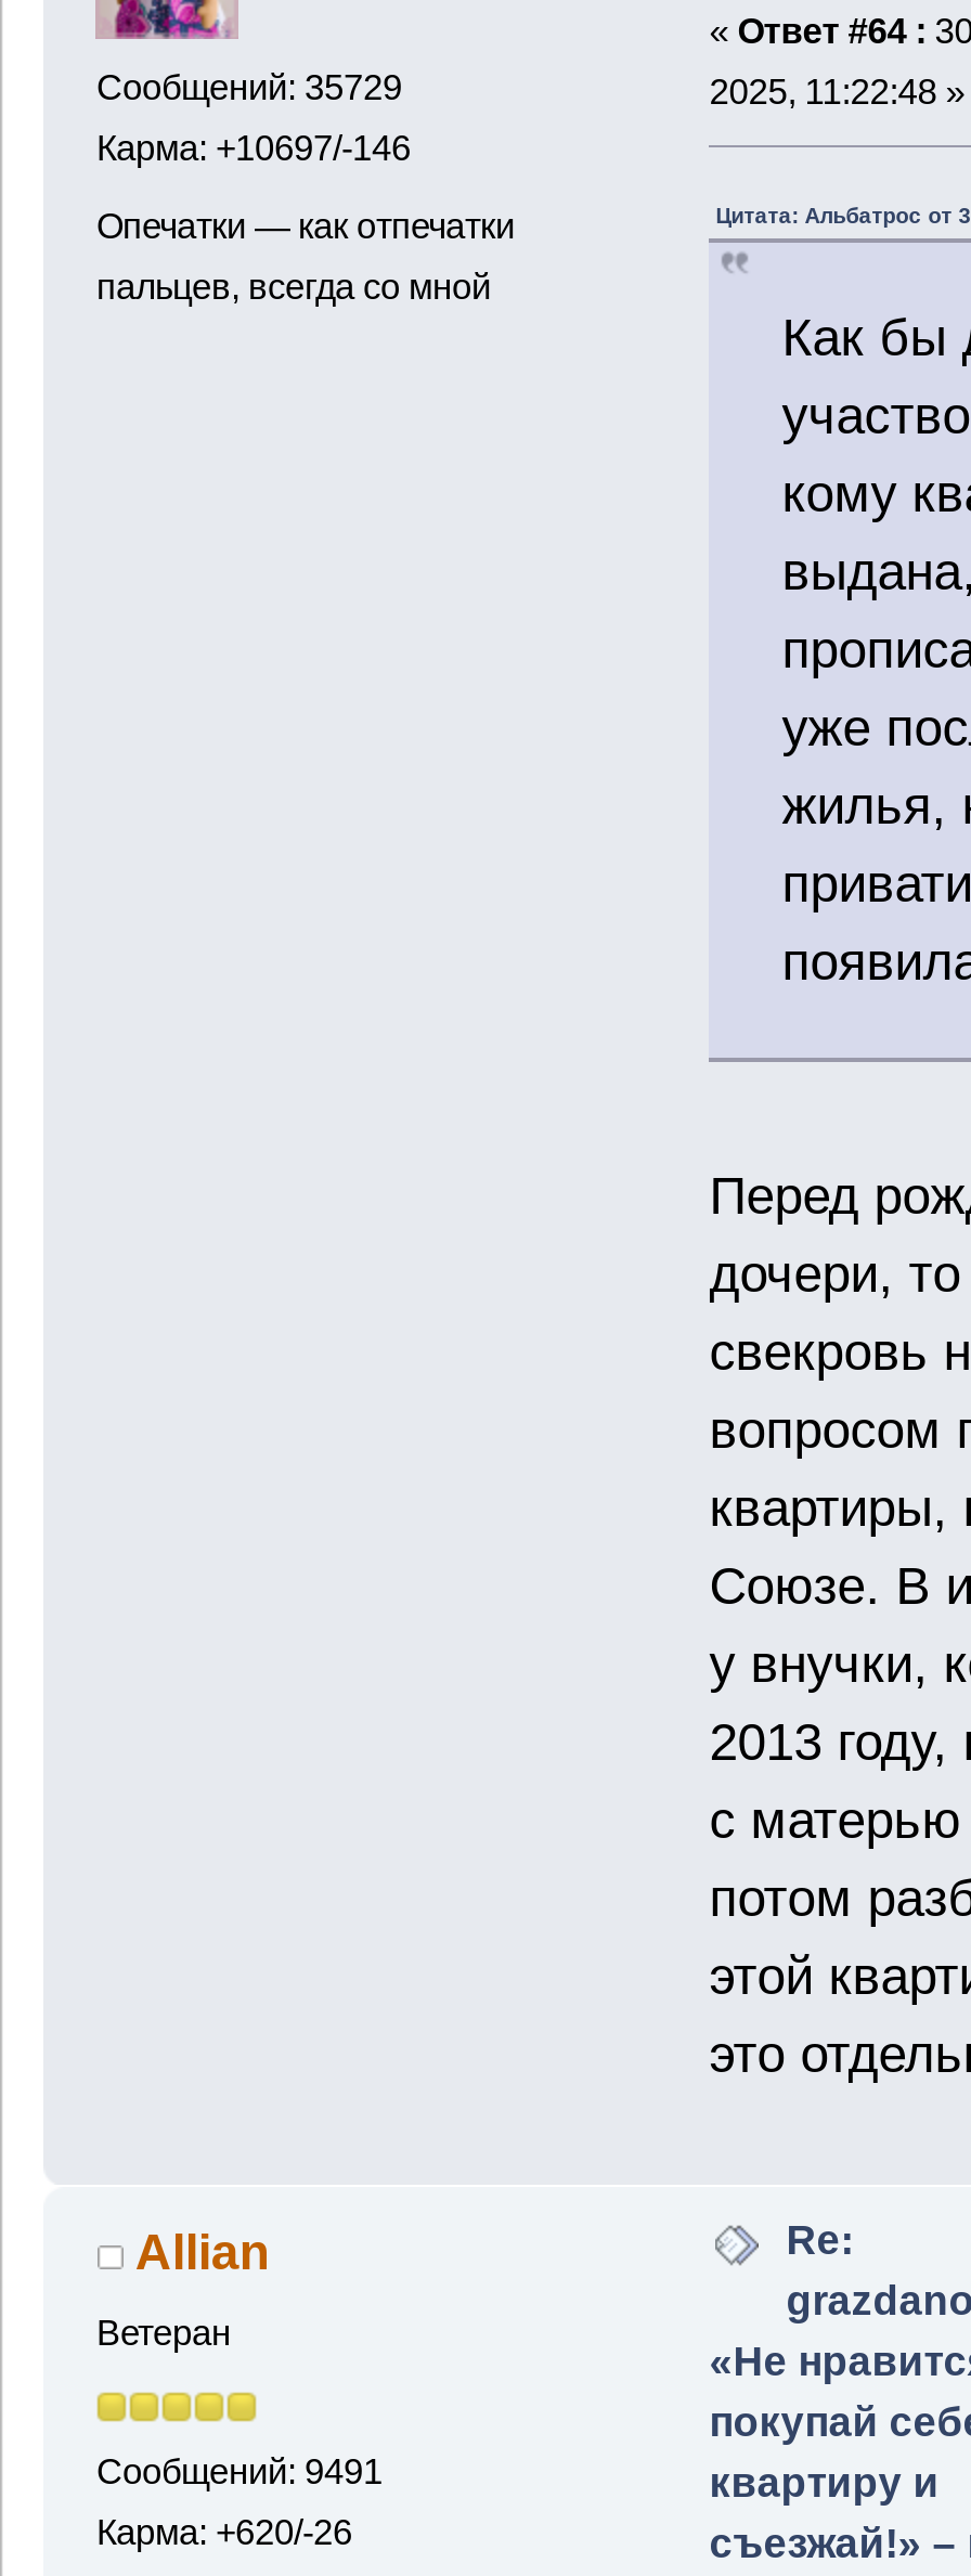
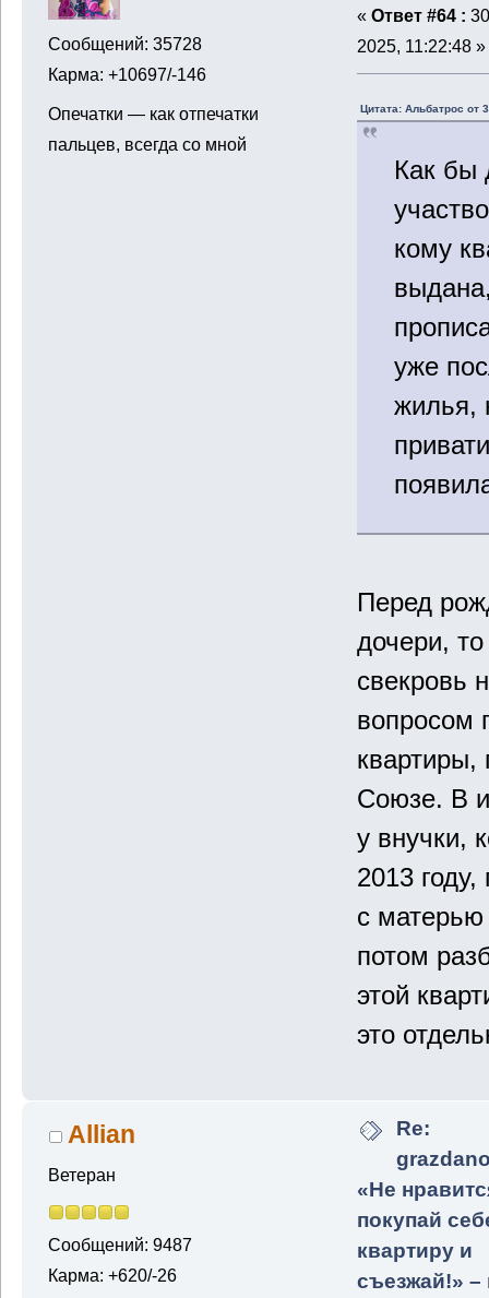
[96,67,402,106] Сообщений: 35729 -> [49,34,202,53] Сообщений: 35728
[96,2452,383,2491] Сообщений: 9491 -> [49,1235,193,1255] Сообщений: 9487

